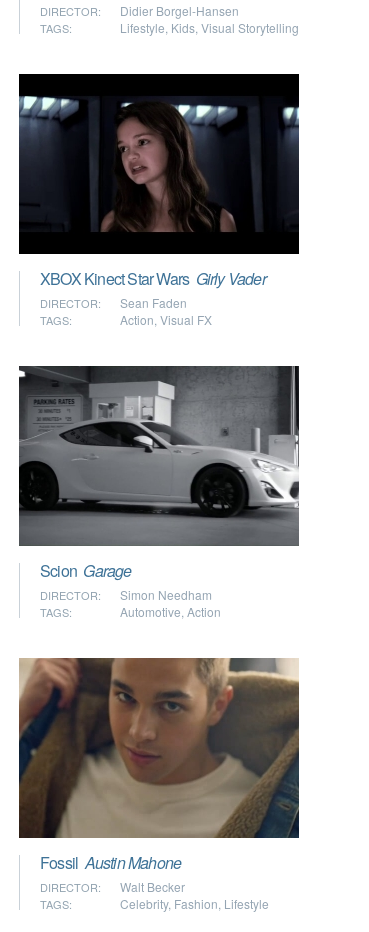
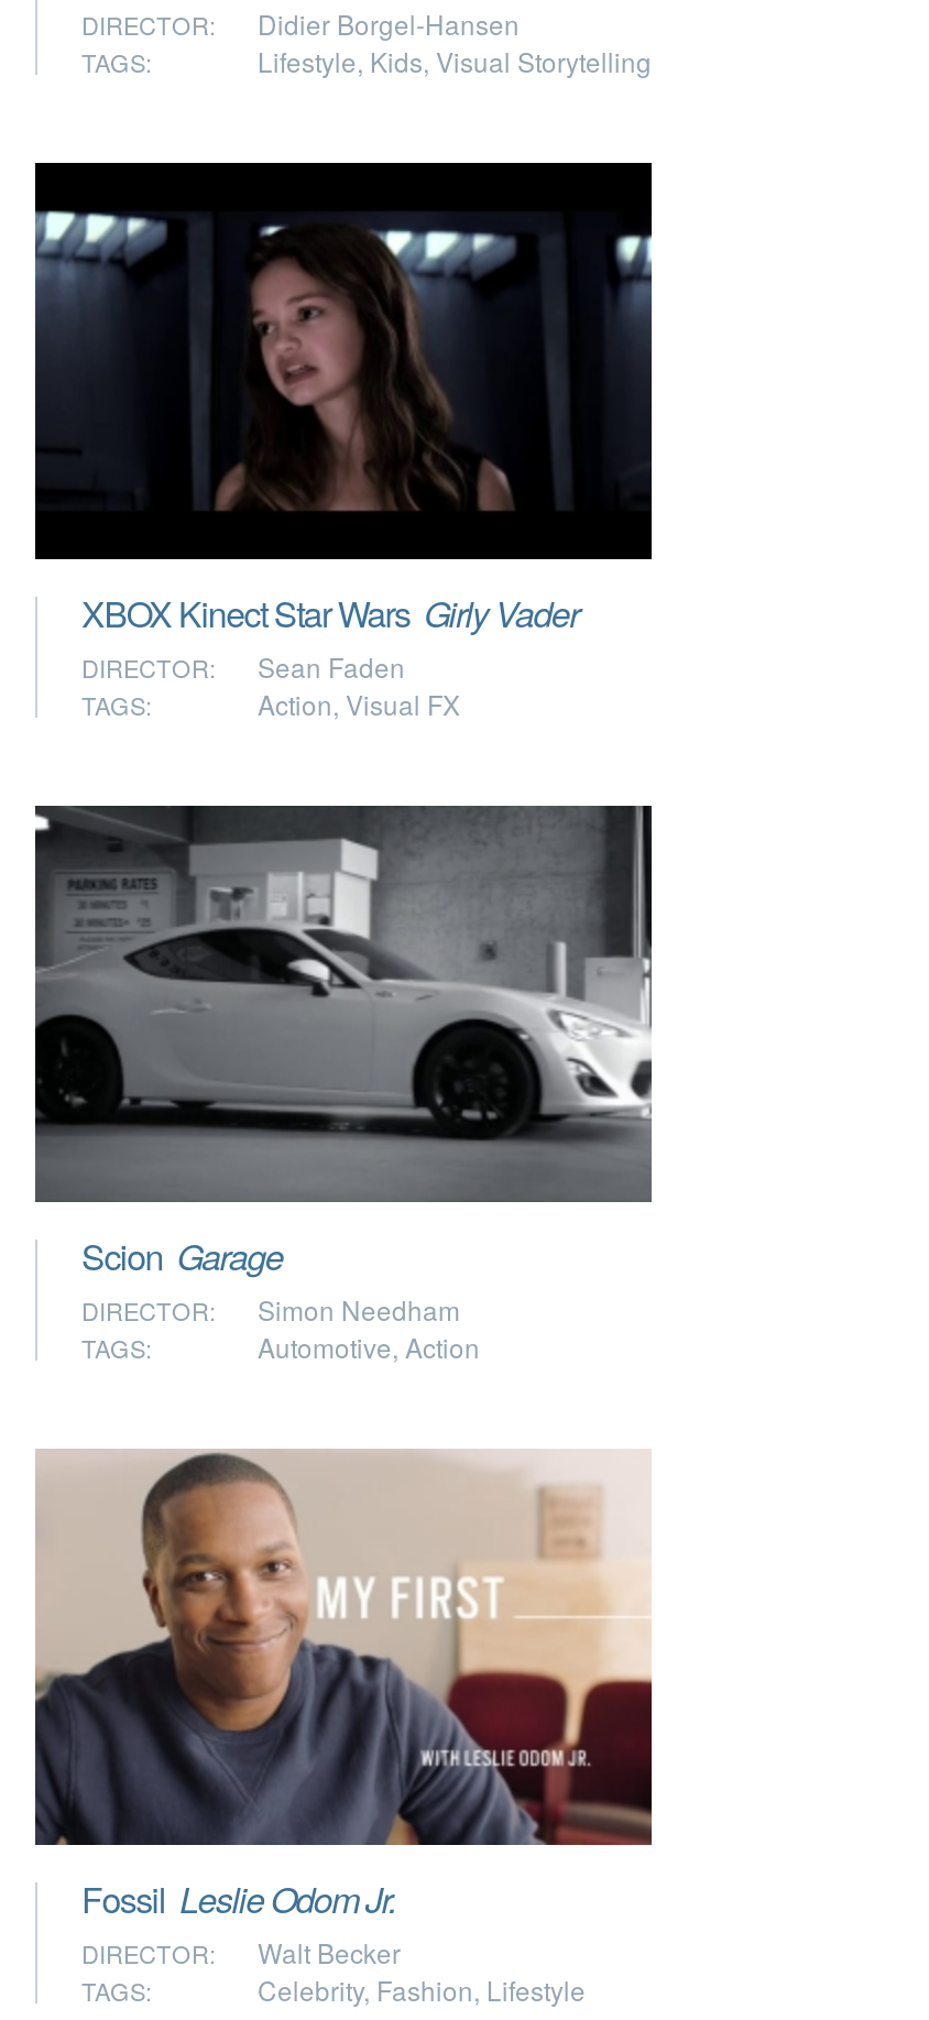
[18,657,300,874] [image] | Fossil Austin Mahone -> [33,1449,654,1924] [image] | Fossil Leslie Odom Jr.

